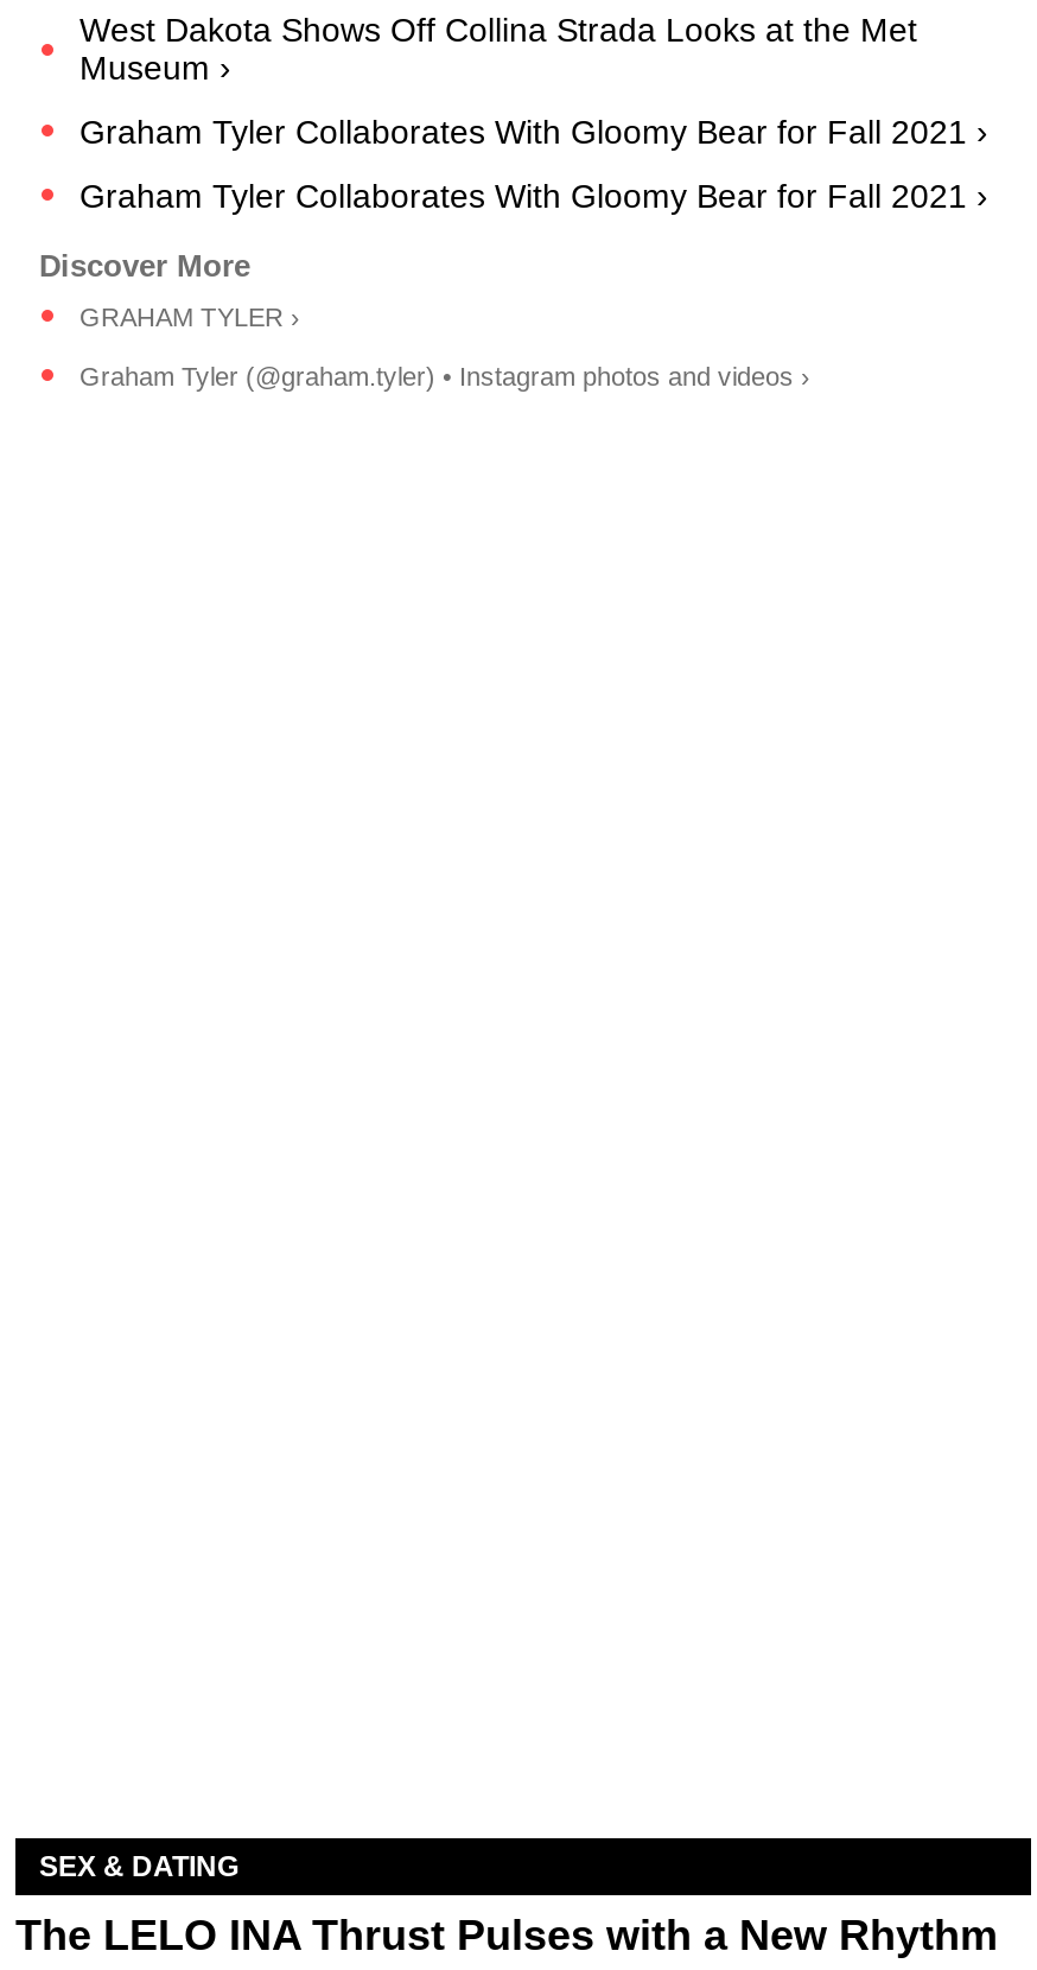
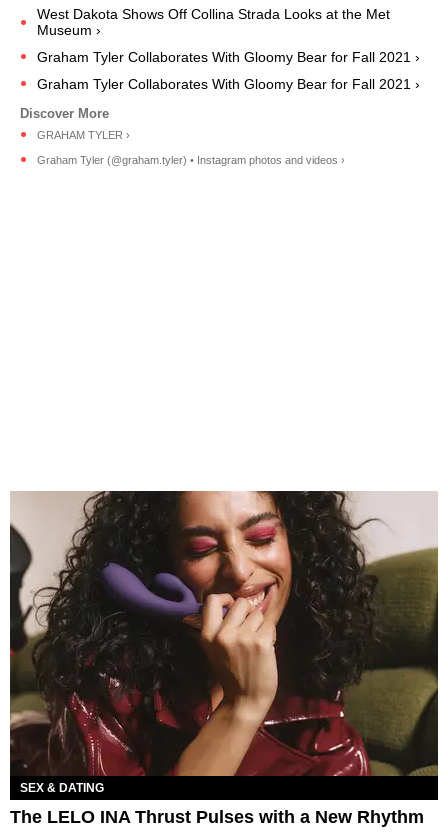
none -> [9,490,439,777] [image]

